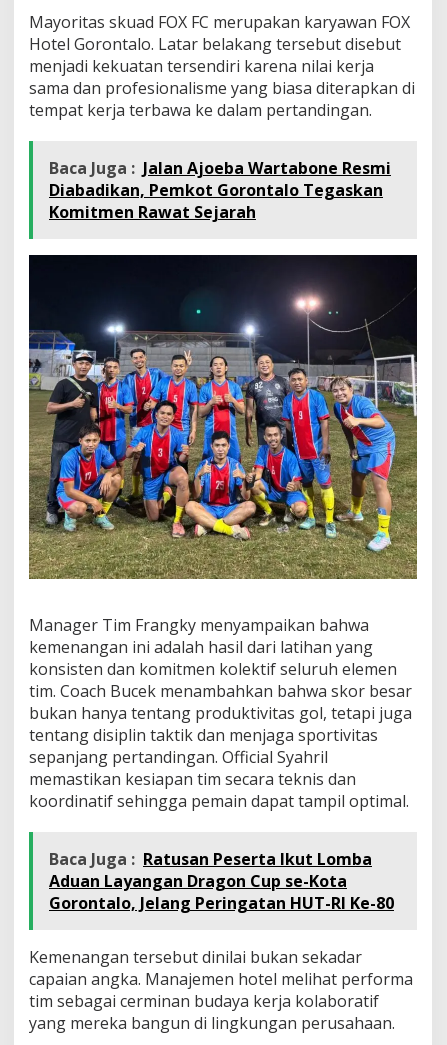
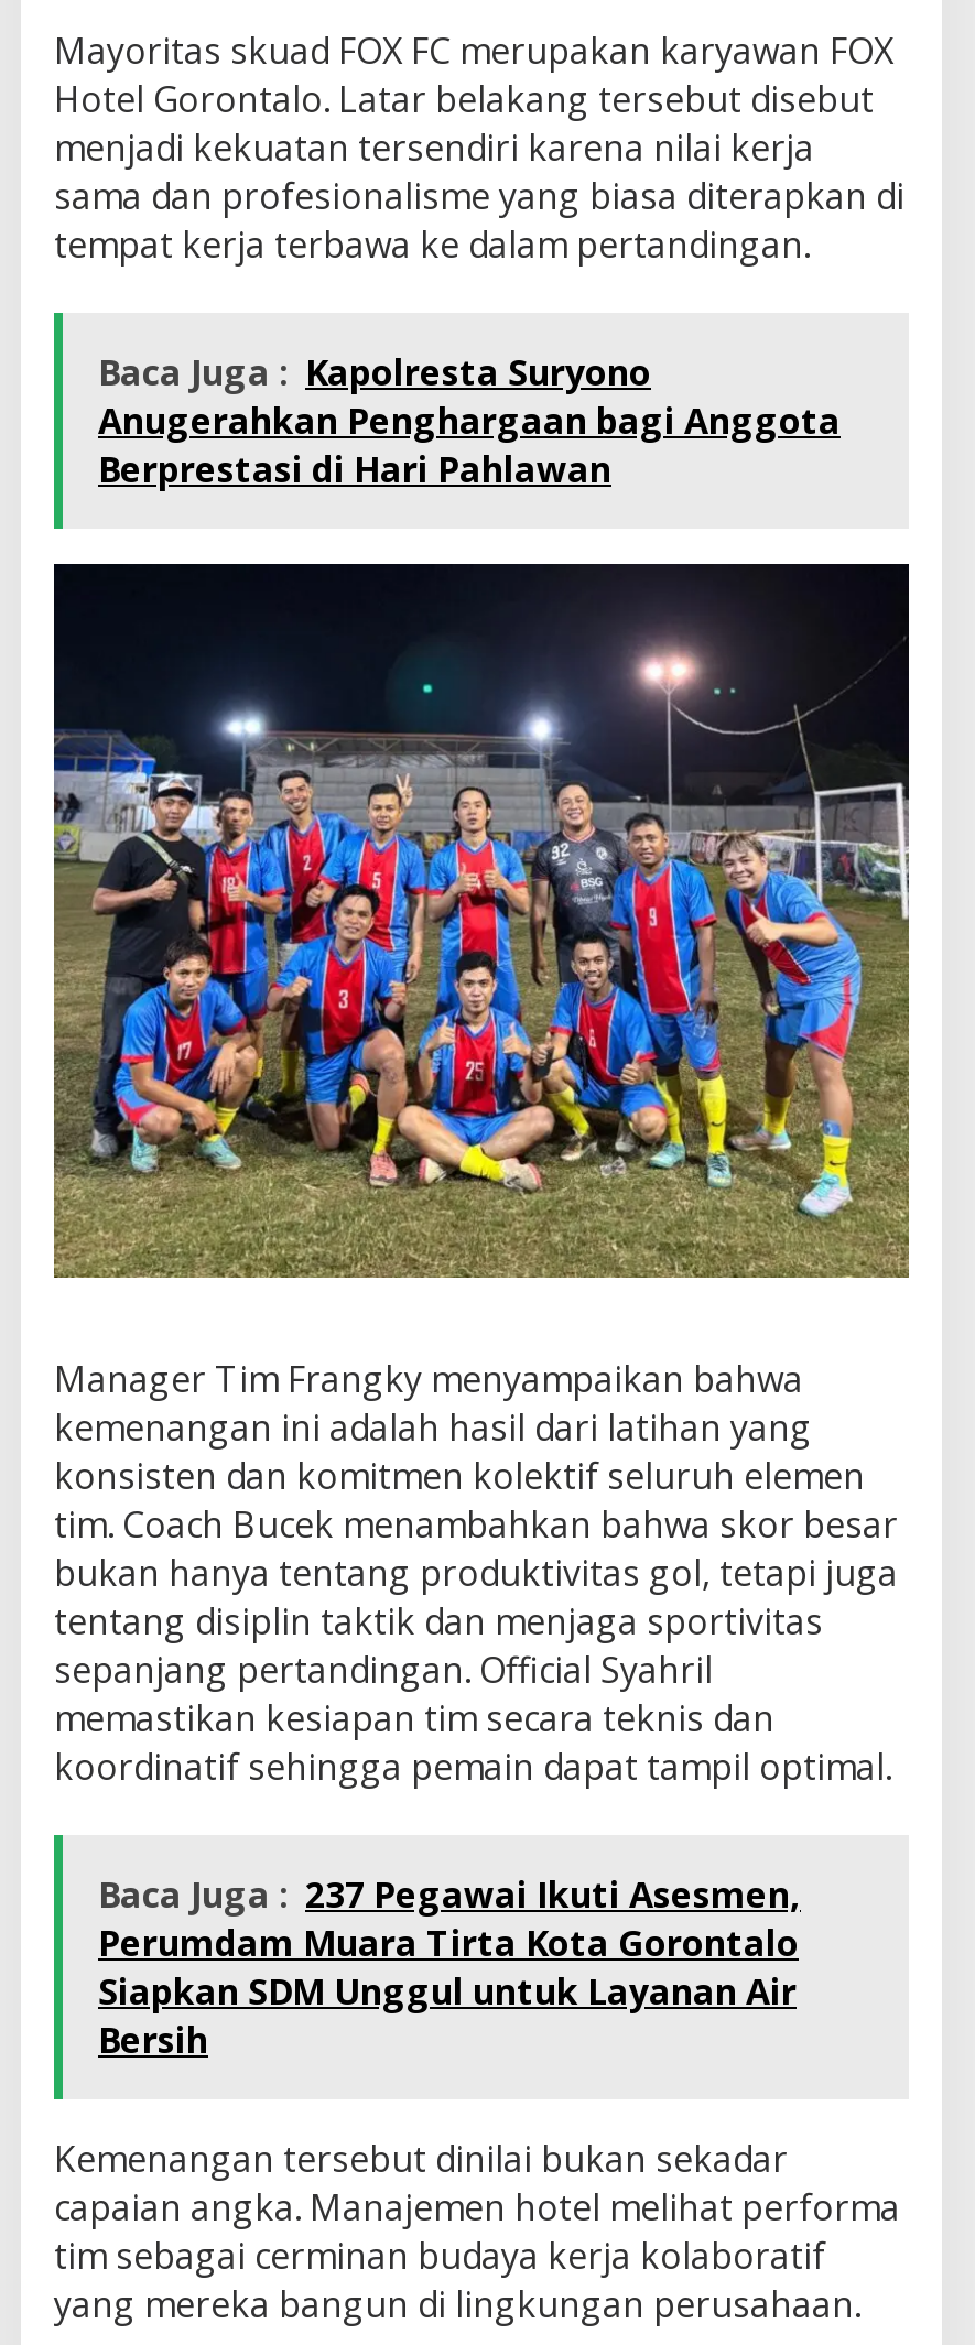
[49,157,391,223] Baca Juga : Jalan Ajoeba Wartabone Resmi | Diabadikan, Pemkot Gorontalo Tegaskan | Komitmen Rawat Sejarah -> [98,348,841,493] Baca Juga : Kapolresta Suryono | Anugerahkan Penghargaan bagi Anggota | Berprestasi di Hari Pahlawan
[49,848,394,914] Baca Juga : Ratusan Peserta Ikut Lomba | Aduan Layangan Dragon Cup se-Kota | Gorontalo, Jelang Peringatan HUT-RI Ke-80 -> [98,1870,801,2064] Baca Juga : 237 Pegawai Ikuti Asesmen, | Perumdam Muara Tirta Kota Gorontalo | Siapkan SDM Unggul untuk Layanan Air | Bersih

